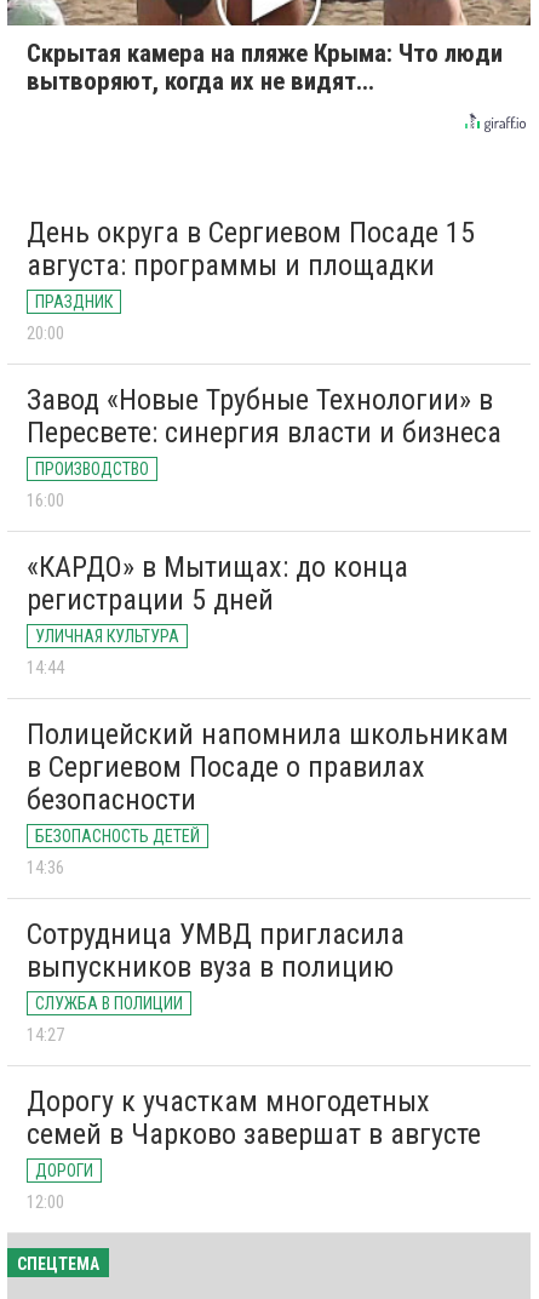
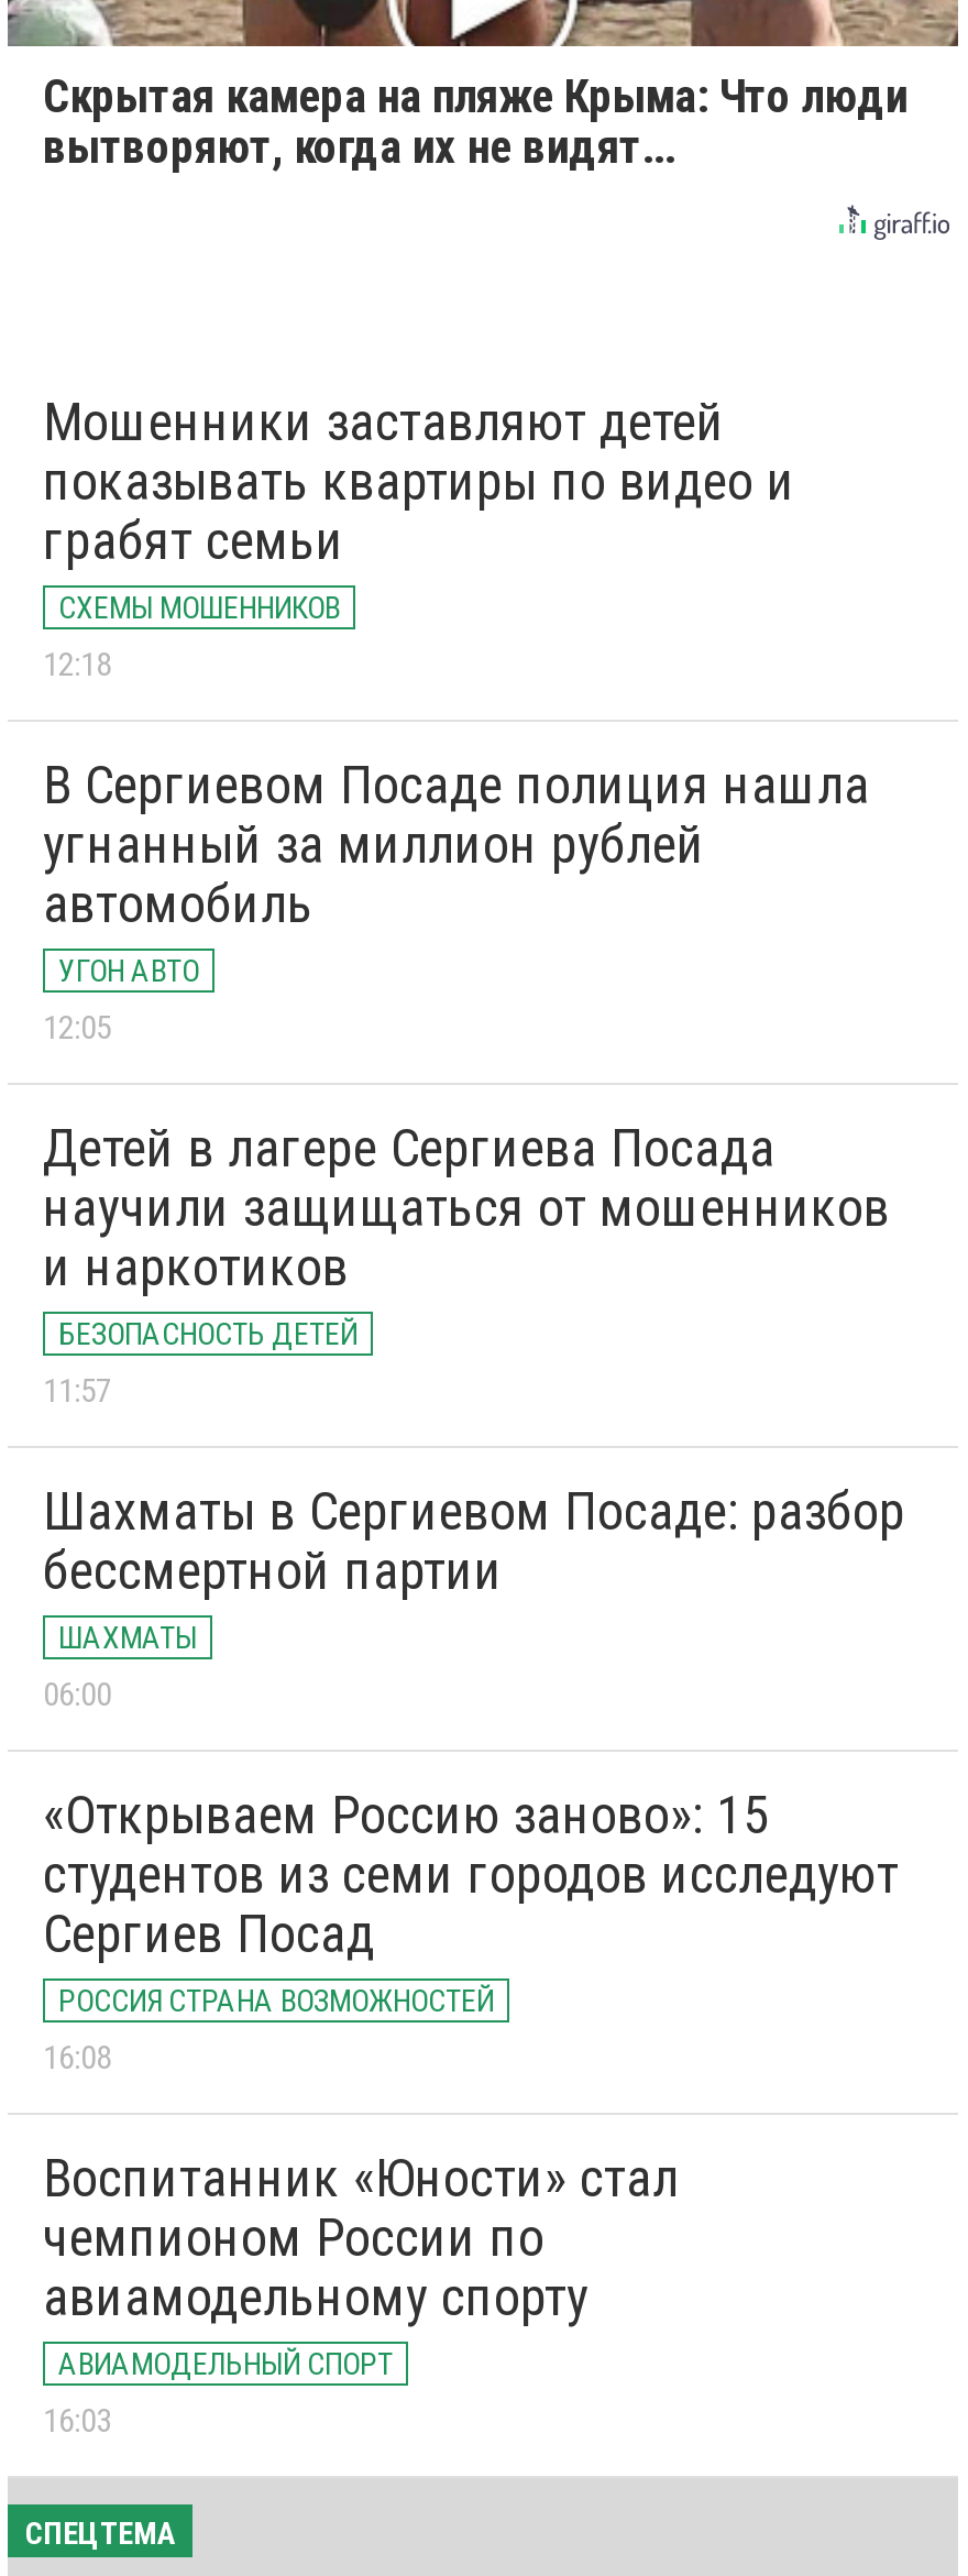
[27,216,509,817] День округа в Сергиевом Посаде 15 | августа: программы и площадки | ПРАЗДНИК | 20:00 | Завод «Новые Трубные Технологии» в | Пересвете: синергия власти и бизнеса | ПРОИЗВОДСТВО | 16:00 | «КАРДО» в Мытищах: до конца | регистрации 5 дней | УЛИЧНАЯ КУЛЬТУРА | 14:44 | Полицейский напомнила школьникам | в Сергиевом Посаде о правилах | безопасности -> [43,393,890,1299] Мошенники заставляют детей | показывать квартиры по видео и | грабят семьи | СХЕМЫ МОШЕННИКОВ | 12:18 | В Сергиевом Посаде полиция нашла | угнанный за миллион рублей | автомобиль | УГОН АВТО | 12:05 | Детей в лагере Сергиева Посада | научили защищаться от мошенников | и наркотиков
moved [35,827,200,846] -> [58,1317,358,1352]: БЕЗОПАСНОСТЬ ДЕТЕЙ
[27,857,481,1213] 14:36 | Сотрудница УМВД пригласила | выпускников вуза в полицию | СЛУЖБА В ПОЛИЦИИ | 14:27 | Дорогу к участкам многодетных | семей в Чарково завершат в августе | ДОРОГИ | 12:00 -> [43,1372,905,2442] 11:57 | Шахматы в Сергиевом Посаде: разбор | бессмертной партии | ШАХМАТЫ | 06:00 | «Открываем Россию заново»: 15 | студентов из семи городов исследуют | Сергиев Посад | РОССИЯ СТРАНА ВОЗМОЖНОСТЕЙ | 16:08 | Воспитанник «Юности» стал | чемпионом России по | авиамодельному спорту | АВИАМОДЕЛЬНЫЙ СПОРТ | 16:03

